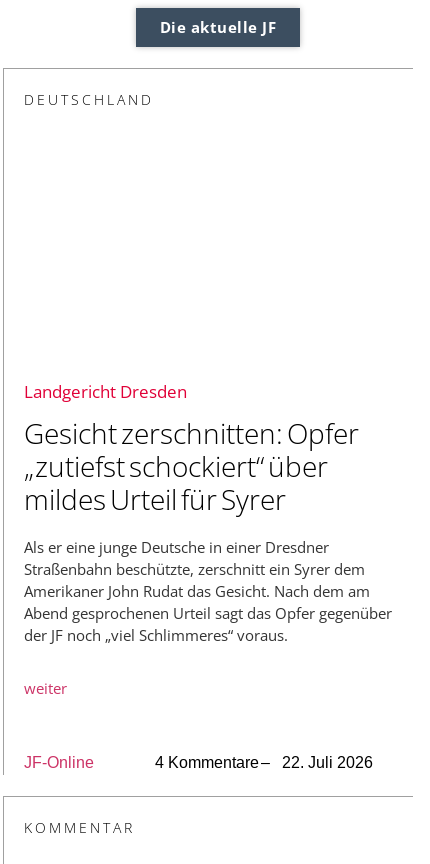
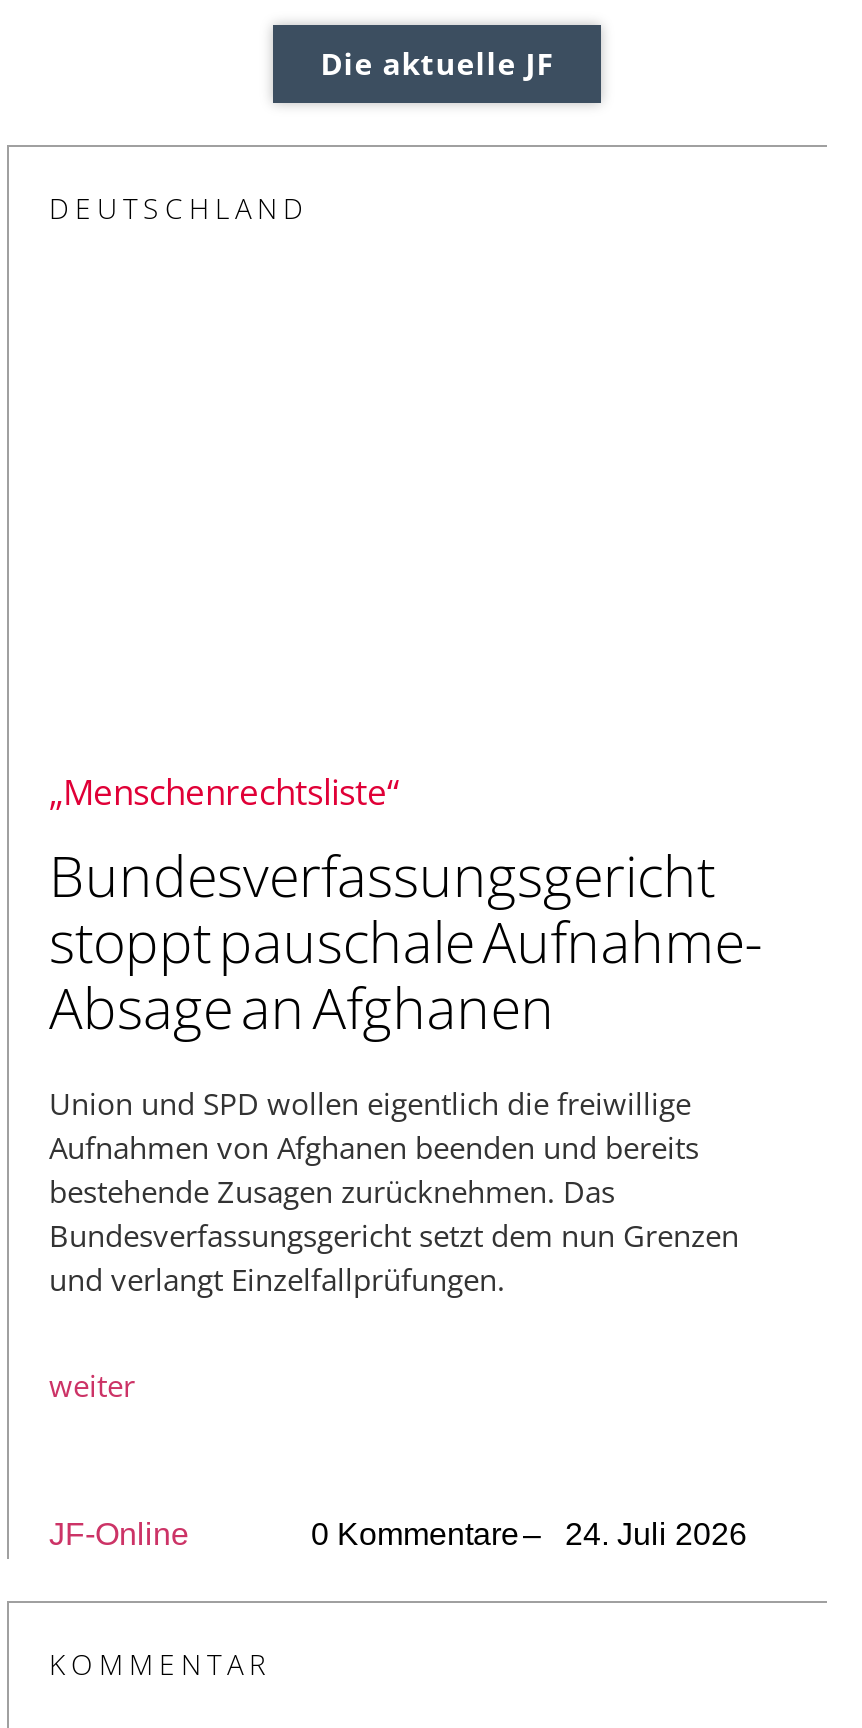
[24,379,359,518] Landgericht Dresden | Gesicht zerschnitten: Opfer | „zutiefst schockiert“ über | mildes Urteil für Syrer -> [49,768,762,1046] „Menschenrechtsliste“ | Bundesverfassungsgericht | stoppt pauschale Aufnahme- | Absage an Afghanen
[24,537,392,645] Als er eine junge Deutsche in einer Dresdner | Straßenbahn beschützte, zerschnitt ein Syrer dem | Amerikaner John Rudat das Gesicht. Nach dem am | Abend gesprochenen Urteil sagt das Opfer gegenüber | der JF noch „viel Schlimmeres“ voraus. -> [49,1084,739,1300] Union und SPD wollen eigentlich die freiwillige | Aufnahmen von Afghanen beenden und bereits | bestehende Zusagen zurücknehmen. Das | Bundesverfassungsgericht setzt dem nun Grenzen | und verlangt Einzelfallprüfungen.
[151,754,373,771] 4 Kommentare – 22. Juli 2026 -> [303,1518,747,1552] 0 Kommentare – 24. Juli 2026

